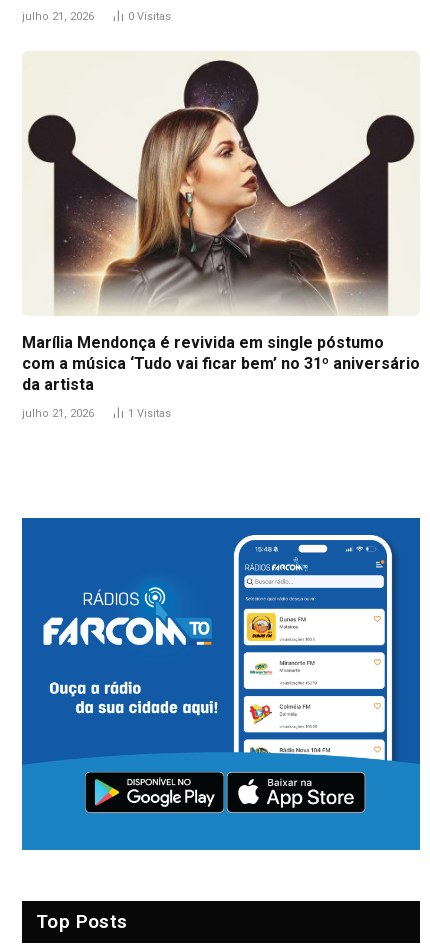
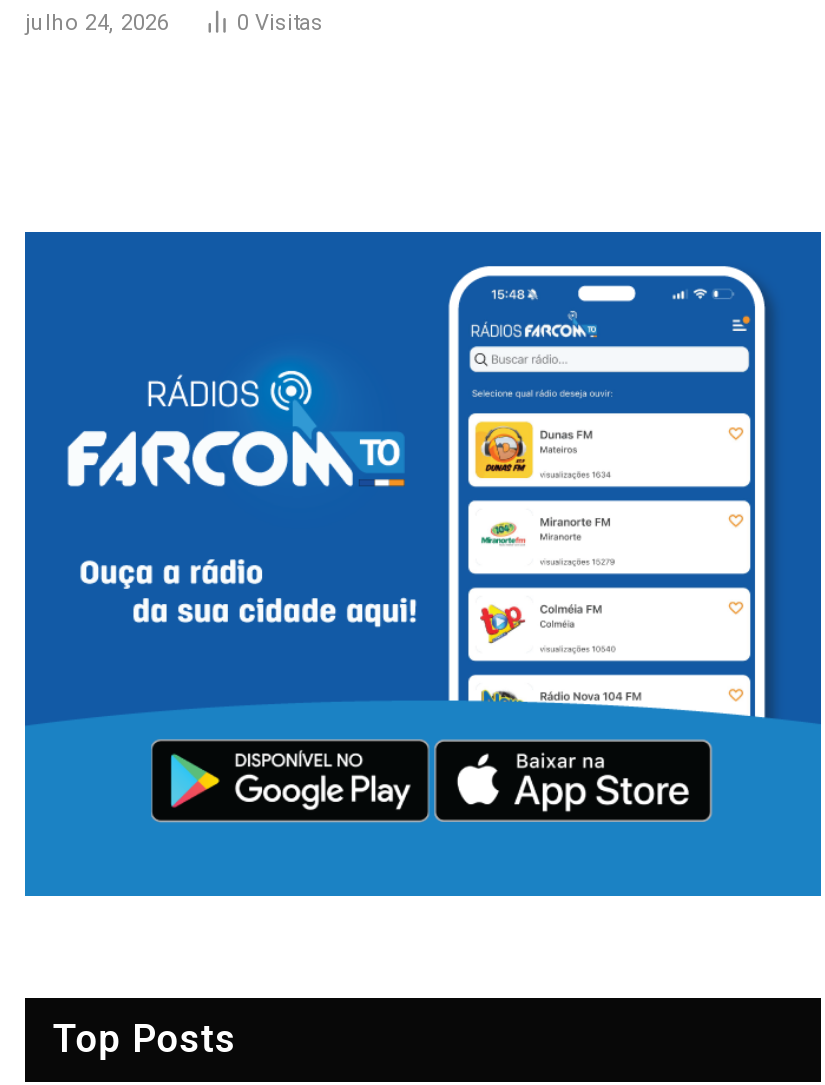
[22,10,94,23] julho 21, 2026 -> [25,10,169,36] julho 24, 2026
[22,52,420,420] [image] | Marília Mendonça é revivida em single póstumo | com a música ‘Tudo vai ficar bem’ no 31º aniversário | da artista | julho 21, 2026 | 1 Visitas -> none

